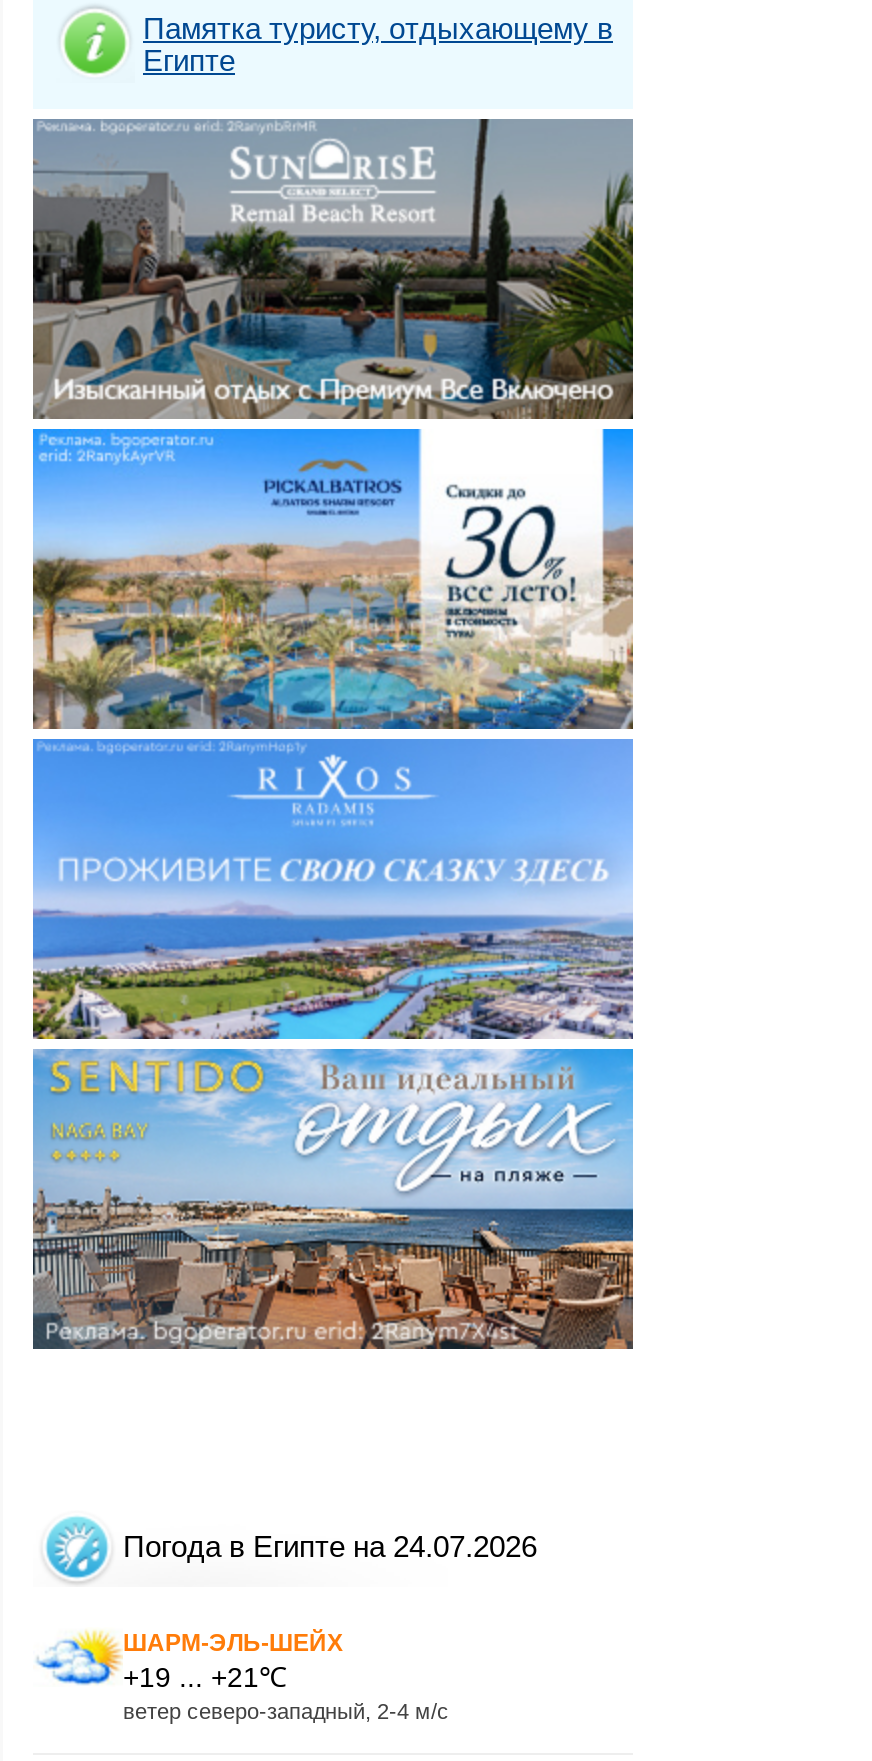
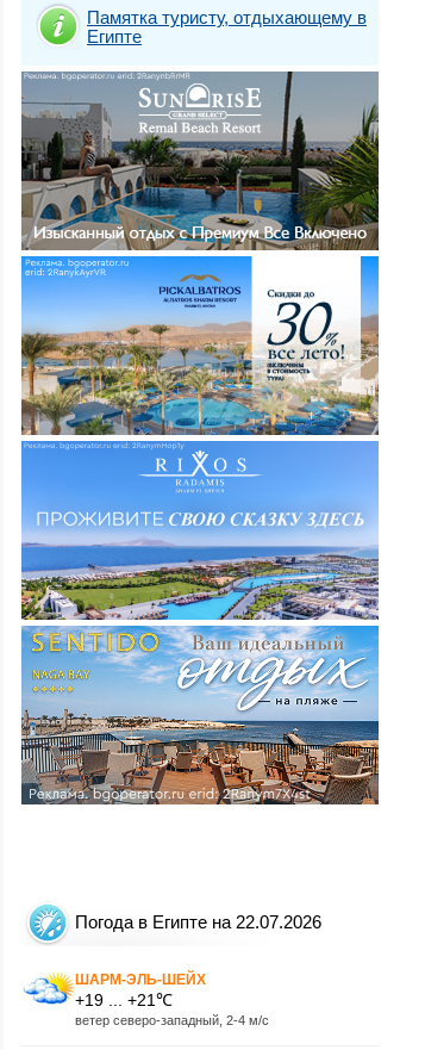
[123,1529,537,1563] Погода в Египте на 24.07.2026 -> [75,912,321,932] Погода в Египте на 22.07.2026

